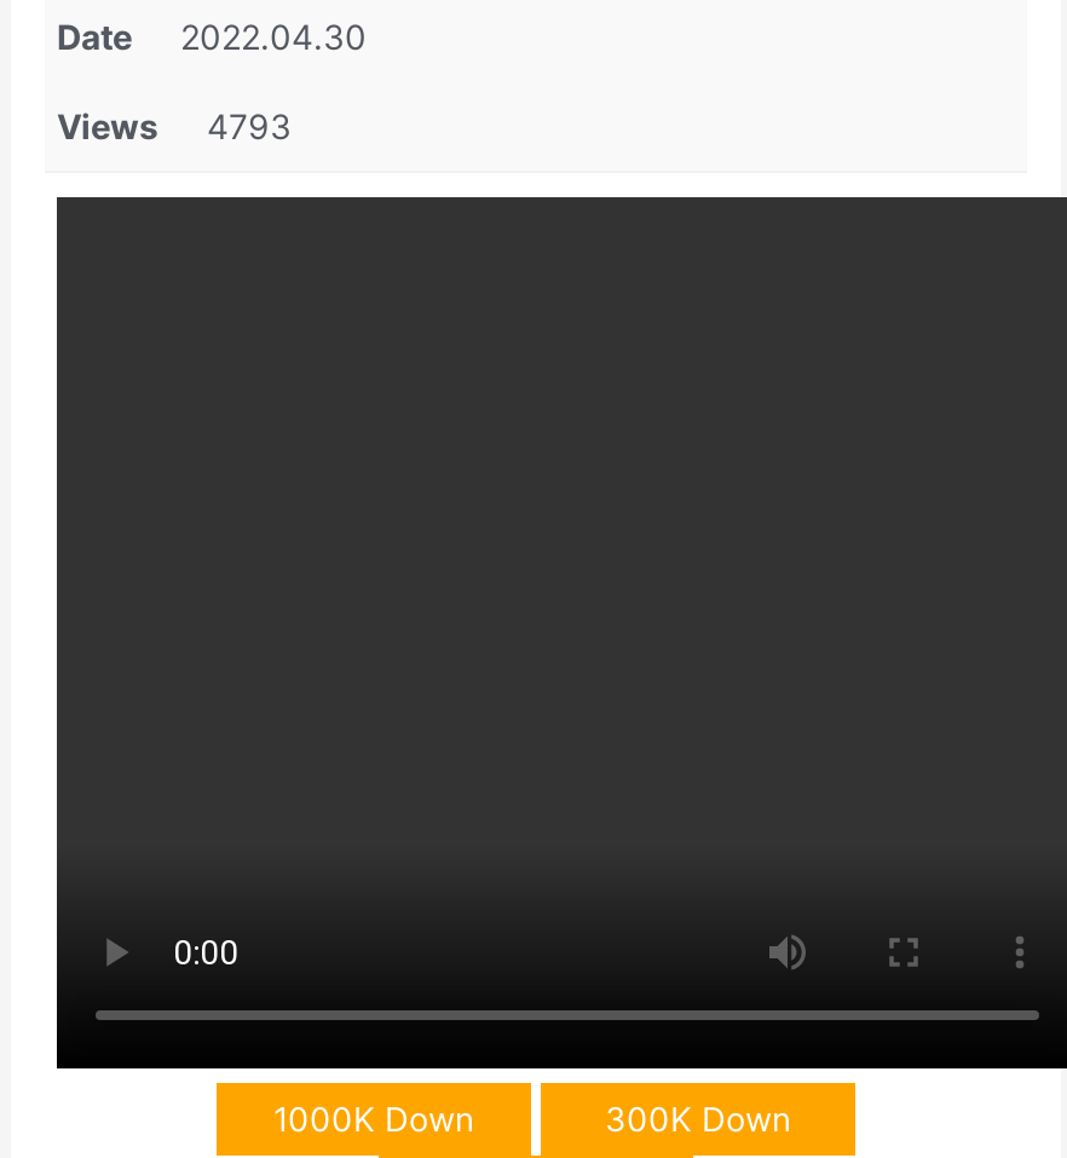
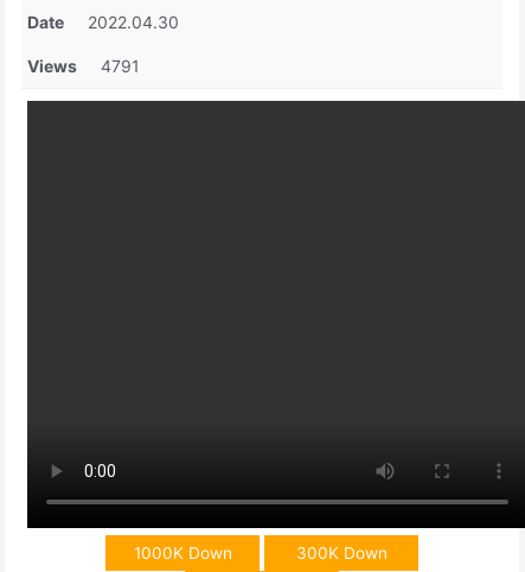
[57,105,292,146] Views 4793 -> [27,56,140,76] Views 4791

